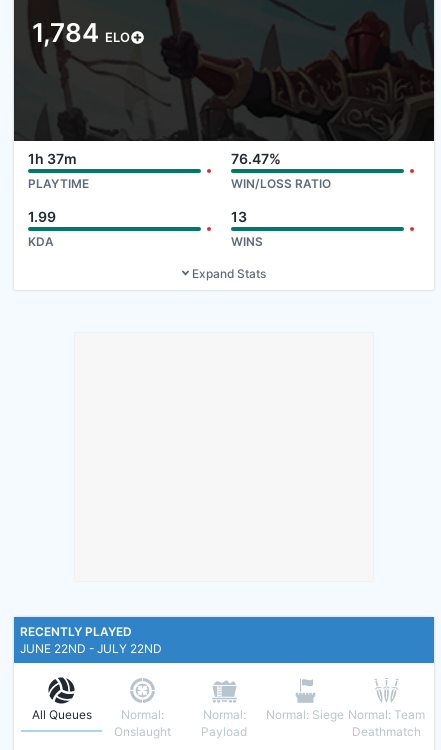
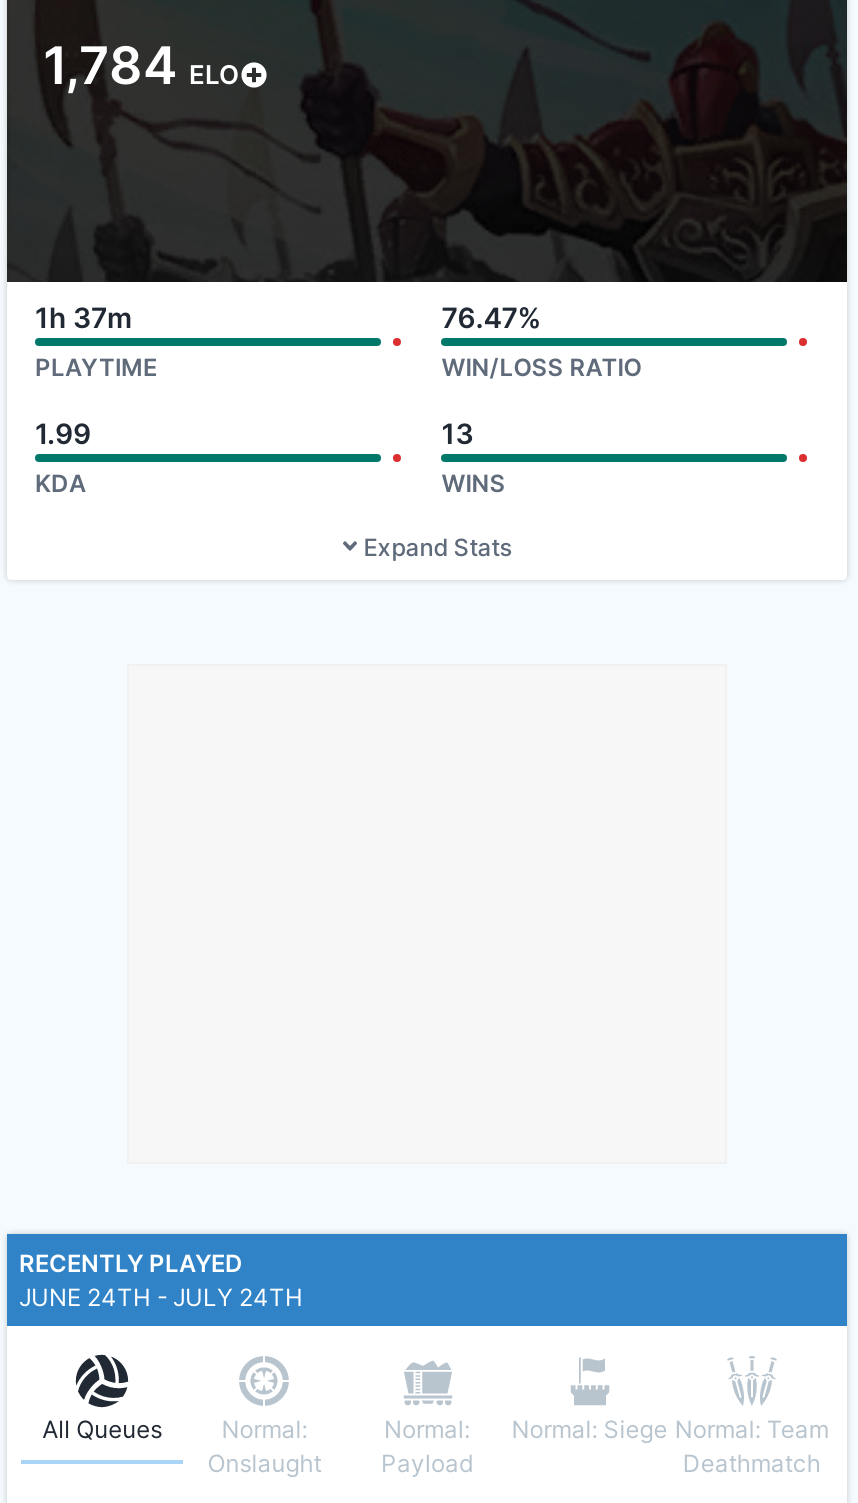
[20,641,162,656] JUNE 22ND - JULY 22ND -> [19,1281,303,1311] JUNE 24TH - JULY 24TH

